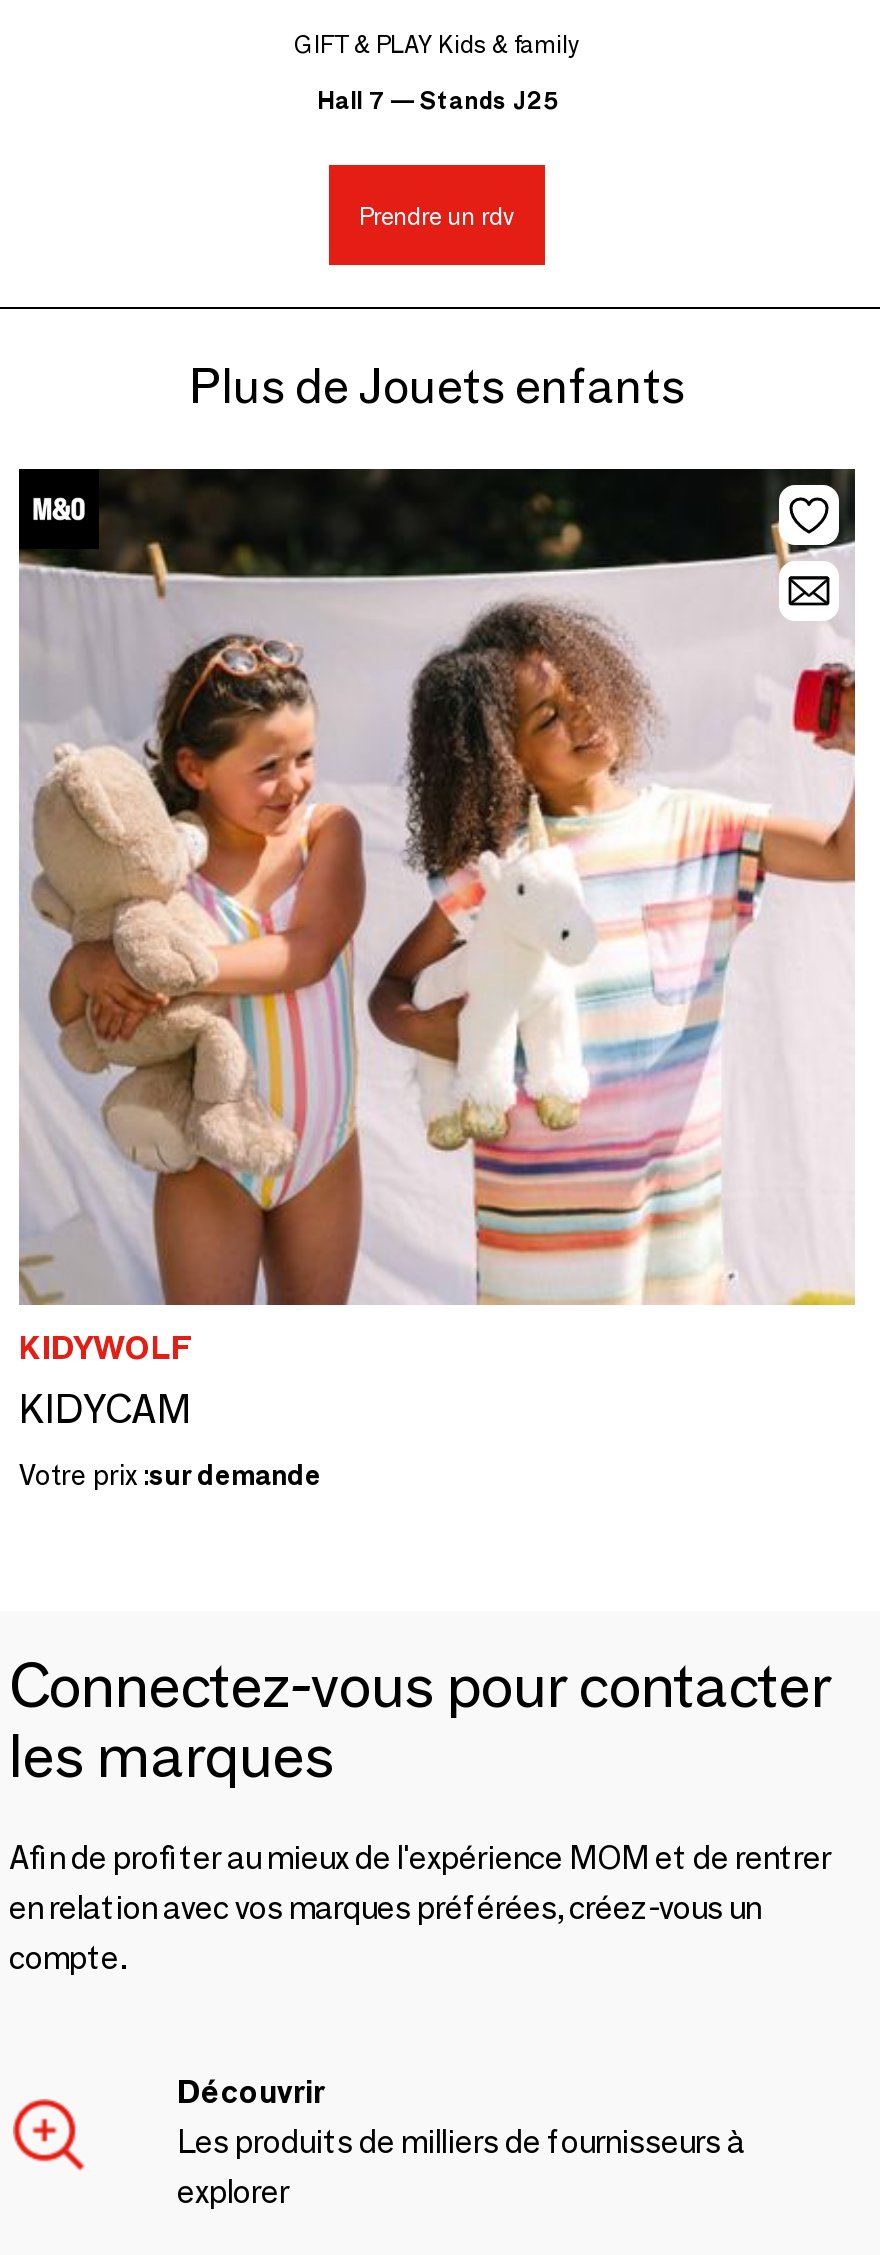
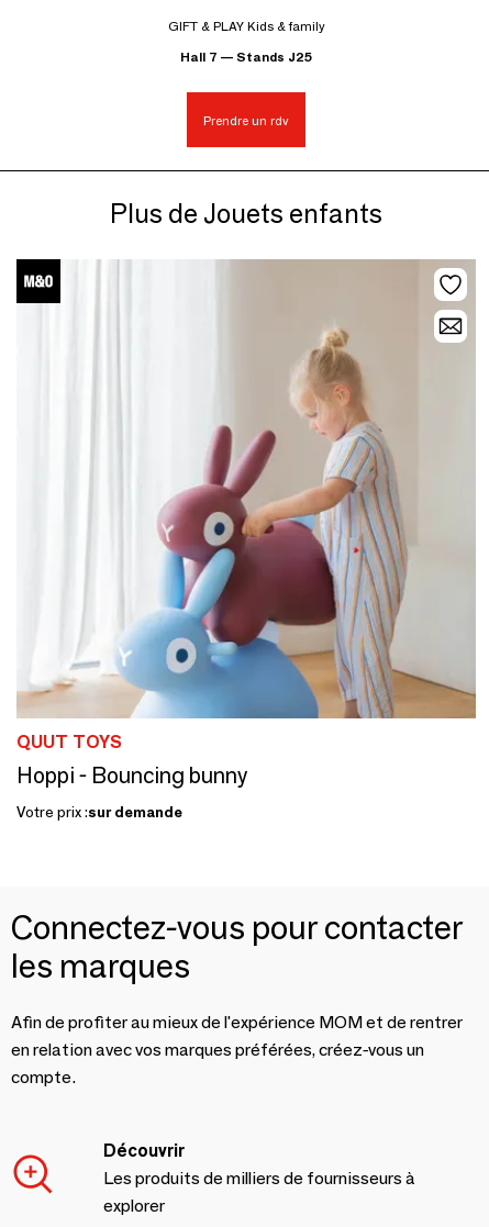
[17,467,857,1433] [image] | KIDYWOLF | KIDYCAM -> [16,259,477,789] [image] | QUUT TOYS | Hoppi - Bouncing bunny

